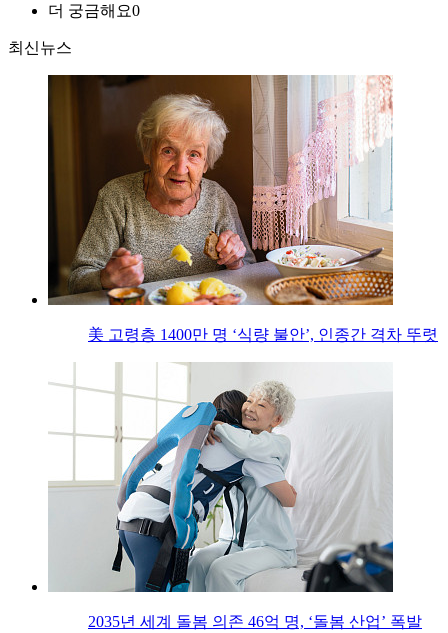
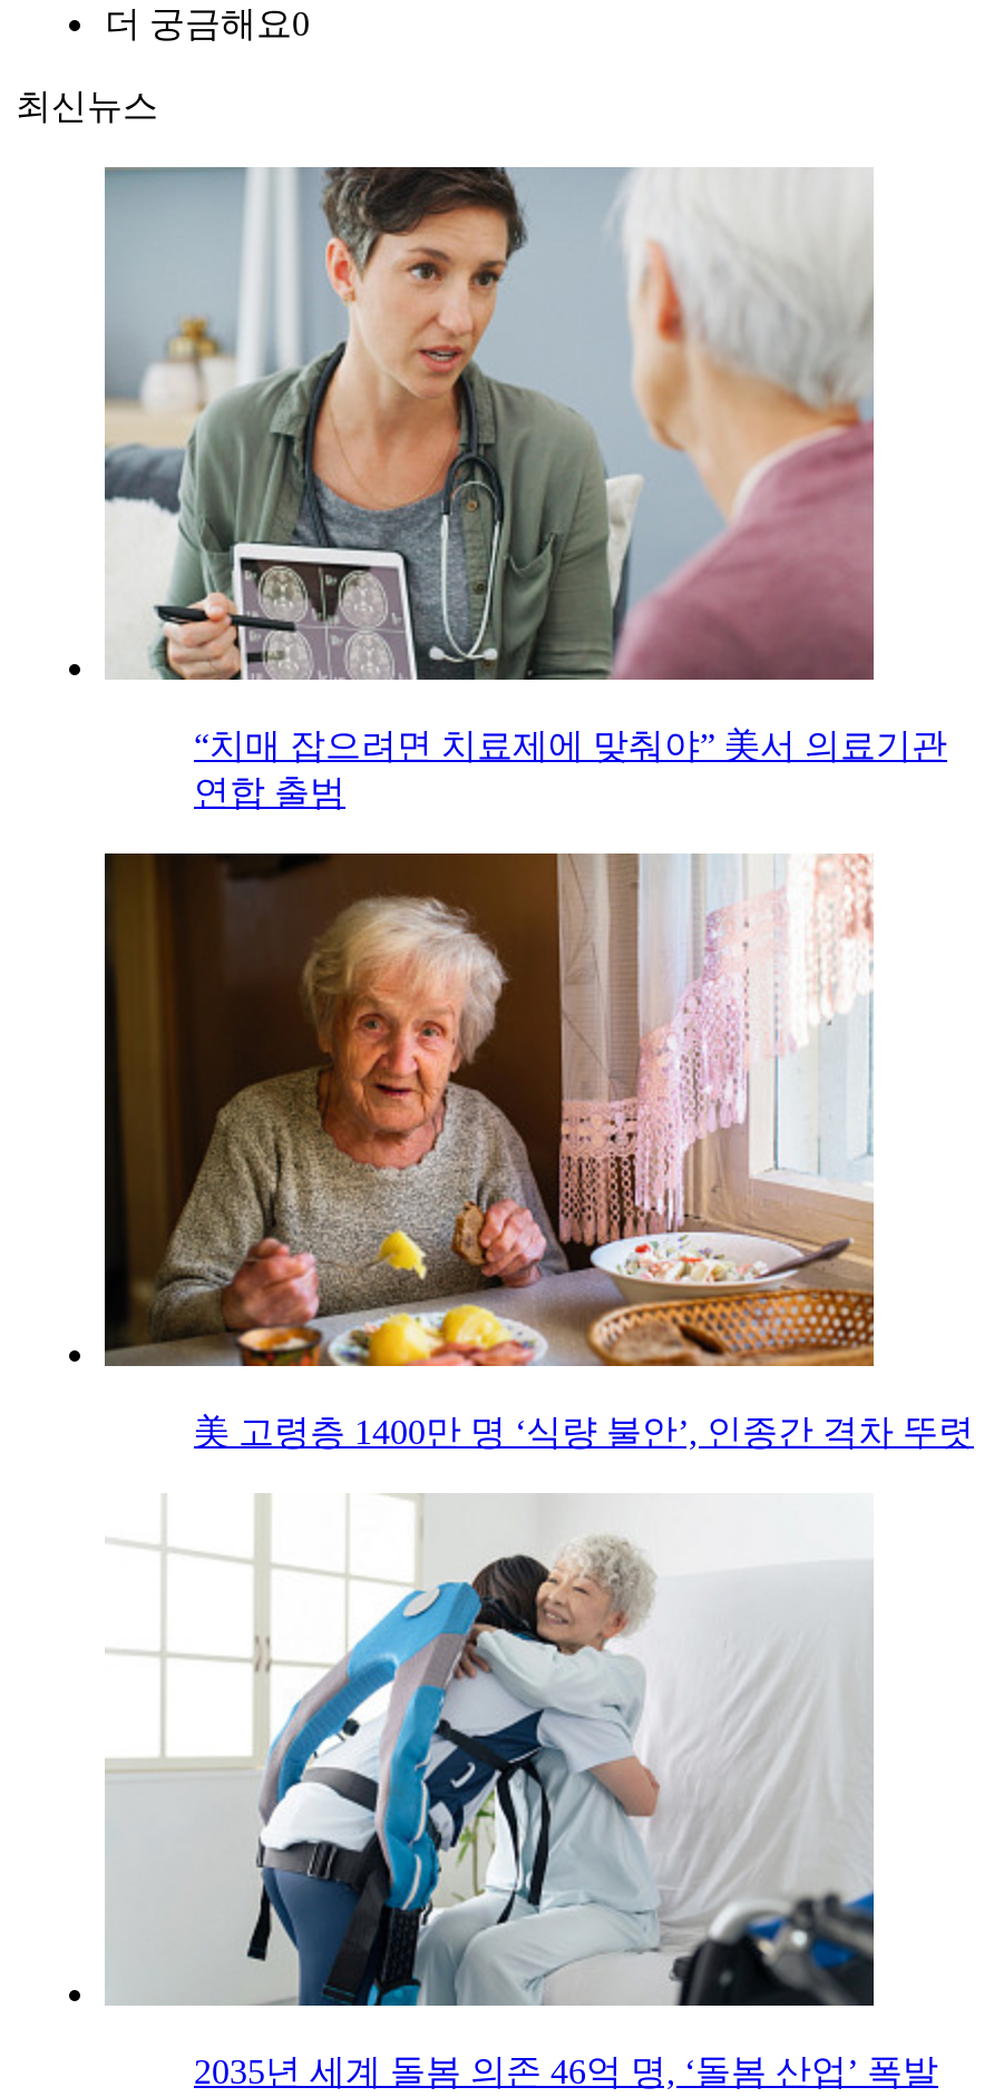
none -> [103,165,947,812] [image] | “치매 잡으려면 치료제에 맞춰야” 美서 의료기관 | 연합 출범

